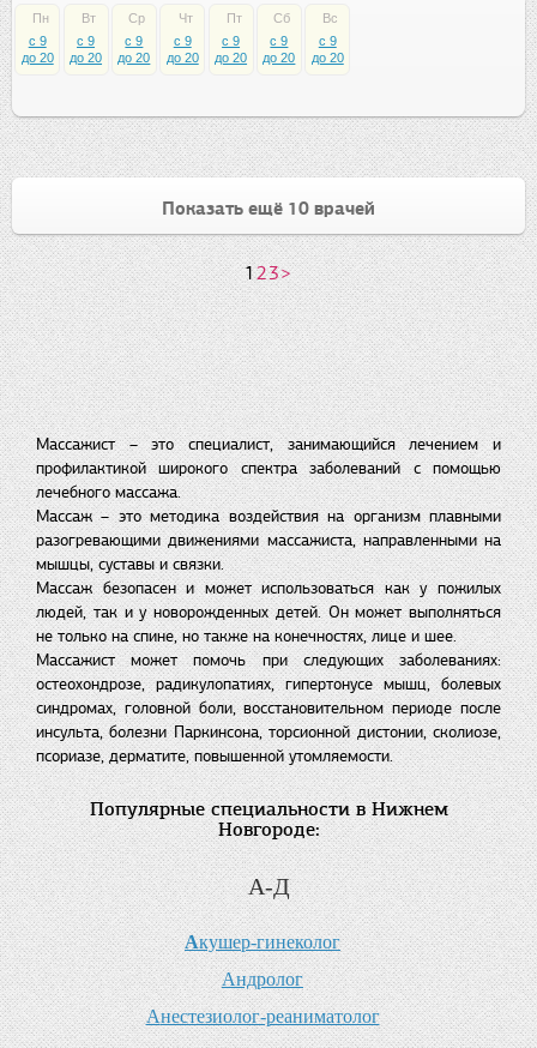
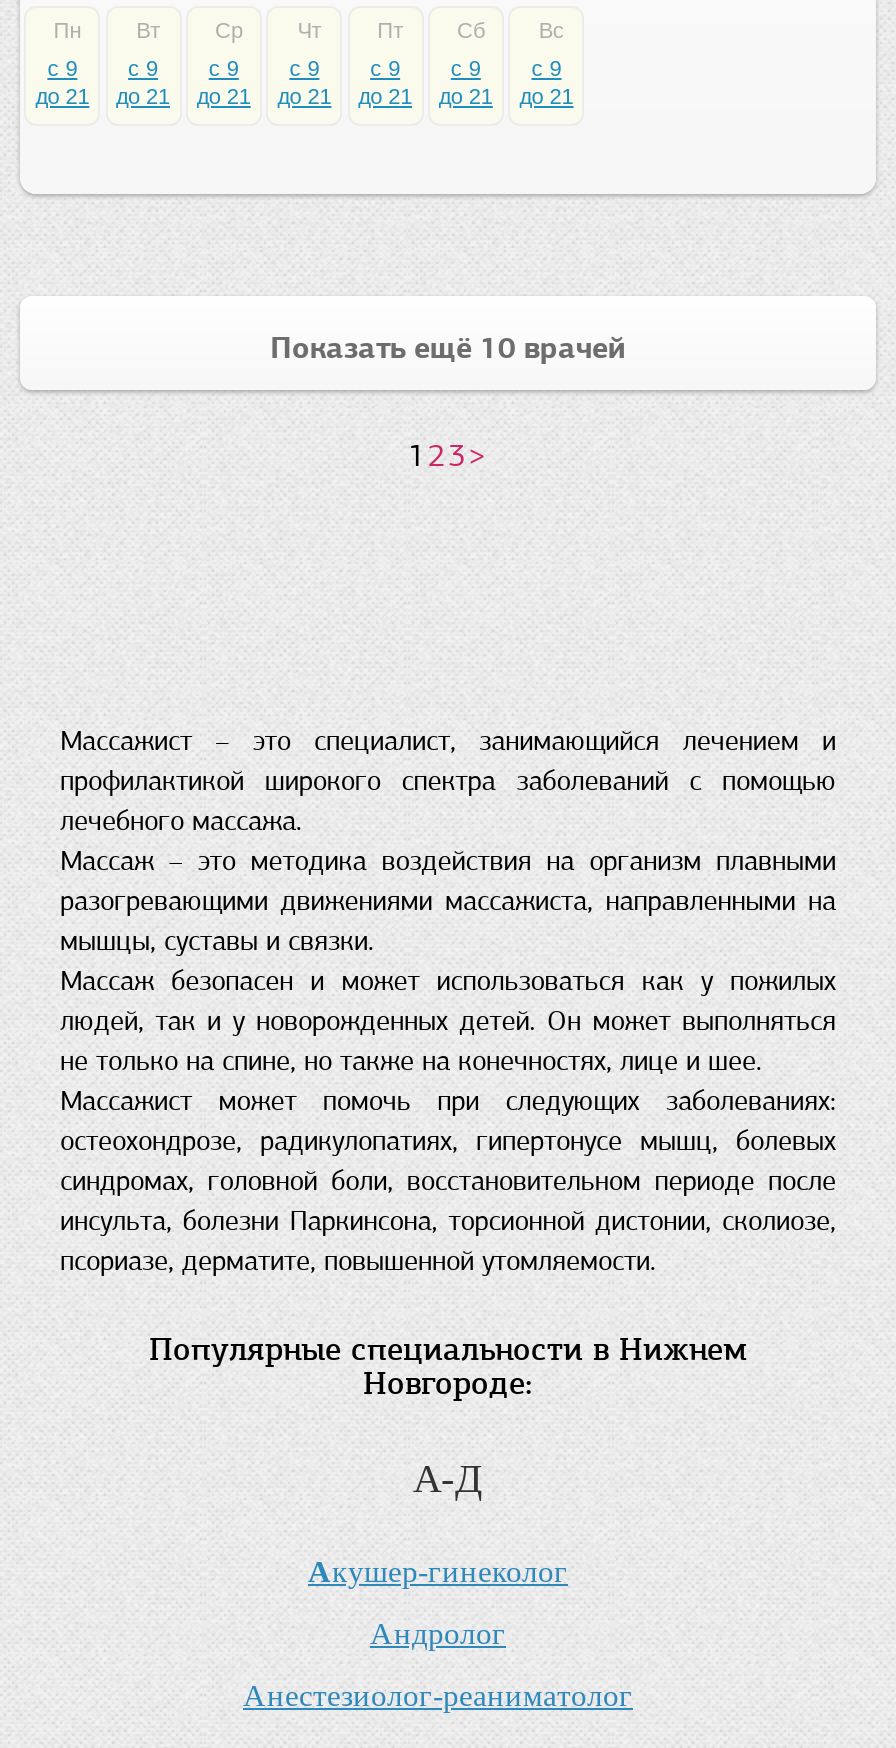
[21,51,54,65] до 20 -> [35,84,89,108] до 21
[70,51,102,65] до 20 -> [116,84,170,108] до 21
[118,51,150,65] до 20 -> [197,84,251,108] до 21
[166,51,199,65] до 20 -> [277,84,331,108] до 21
[215,51,247,65] до 20 -> [358,84,412,108] до 21
[263,51,295,65] до 20 -> [439,84,493,108] до 21
[311,51,344,65] до 20 -> [520,84,574,108] до 21

